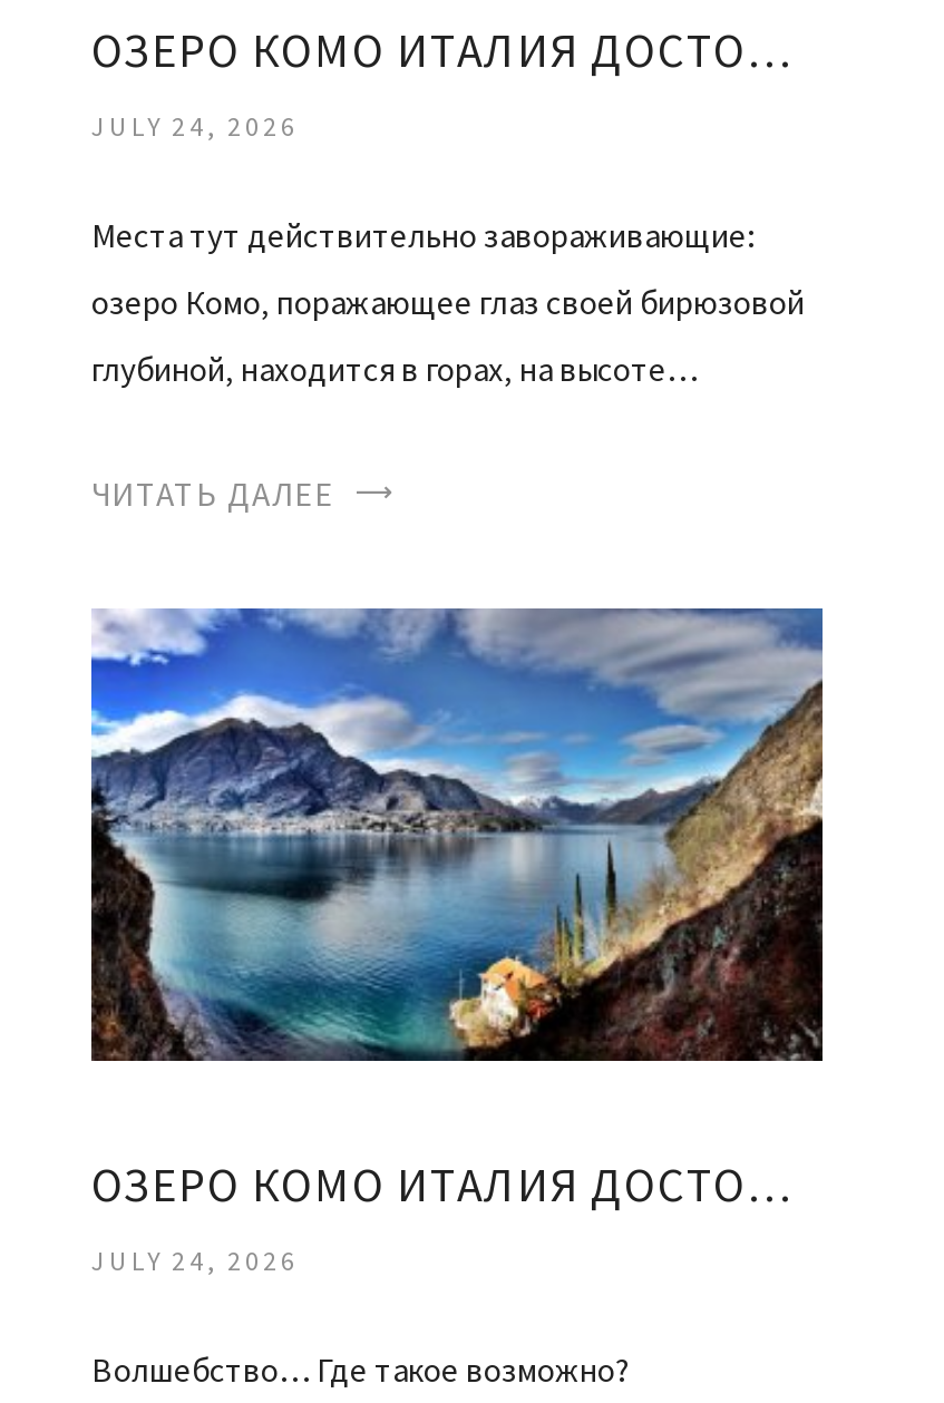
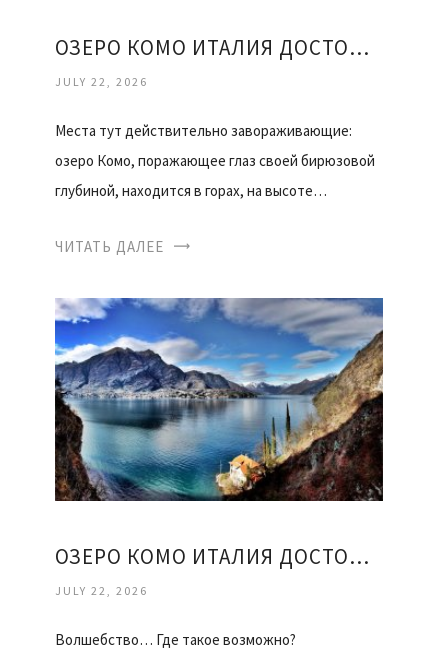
[91,109,299,143] JULY 24, 2026 -> [55,74,148,89] JULY 22, 2026
[91,1245,299,1278] JULY 24, 2026 -> [55,583,148,598] JULY 22, 2026

